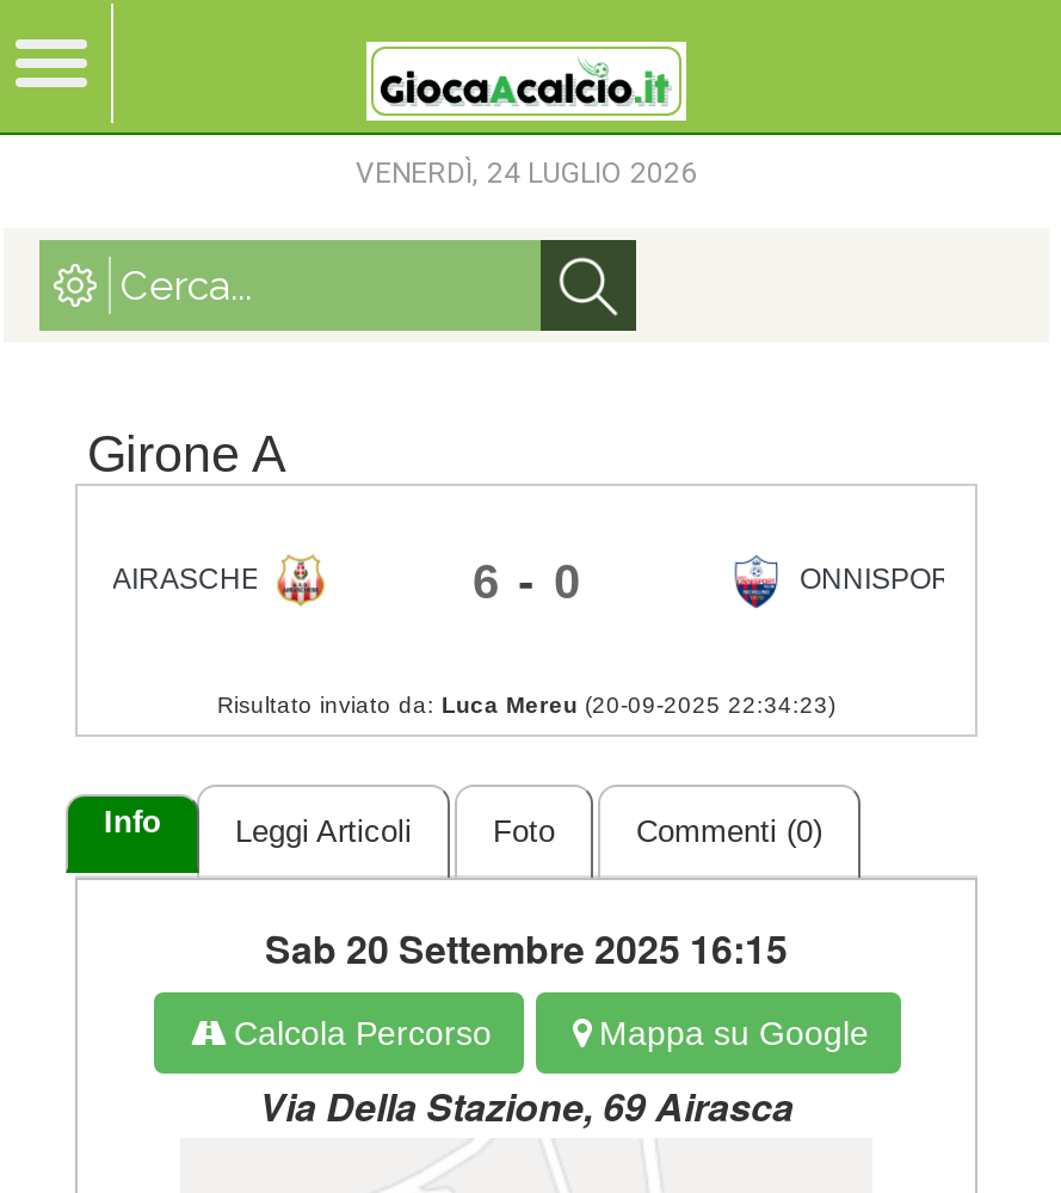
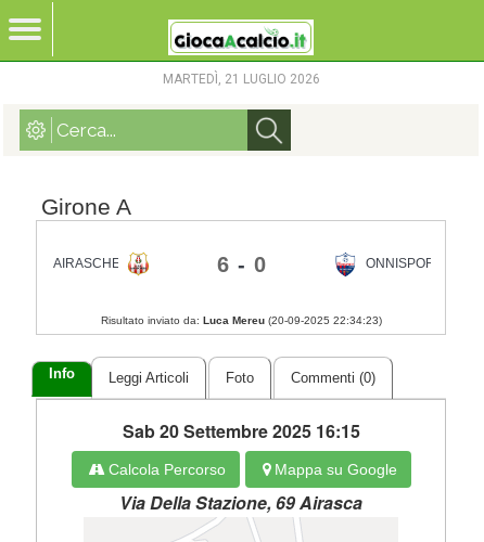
[356,156,697,190] VENERDÌ, 24 LUGLIO 2026 -> [162,72,320,87] MARTEDÌ, 21 LUGLIO 2026

